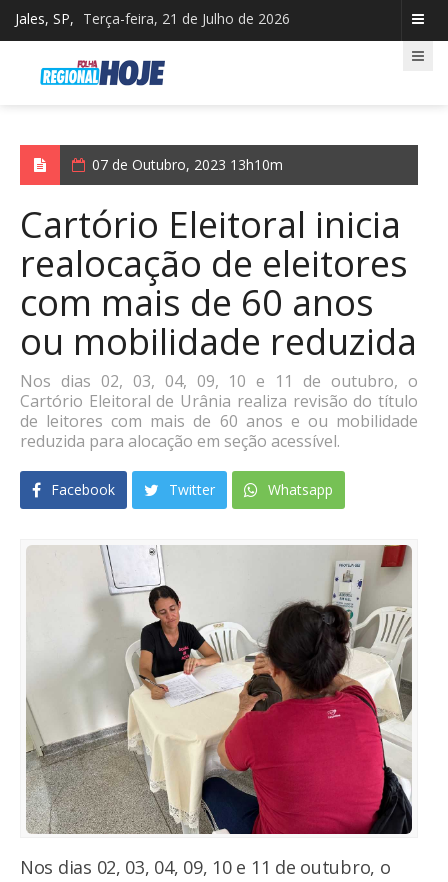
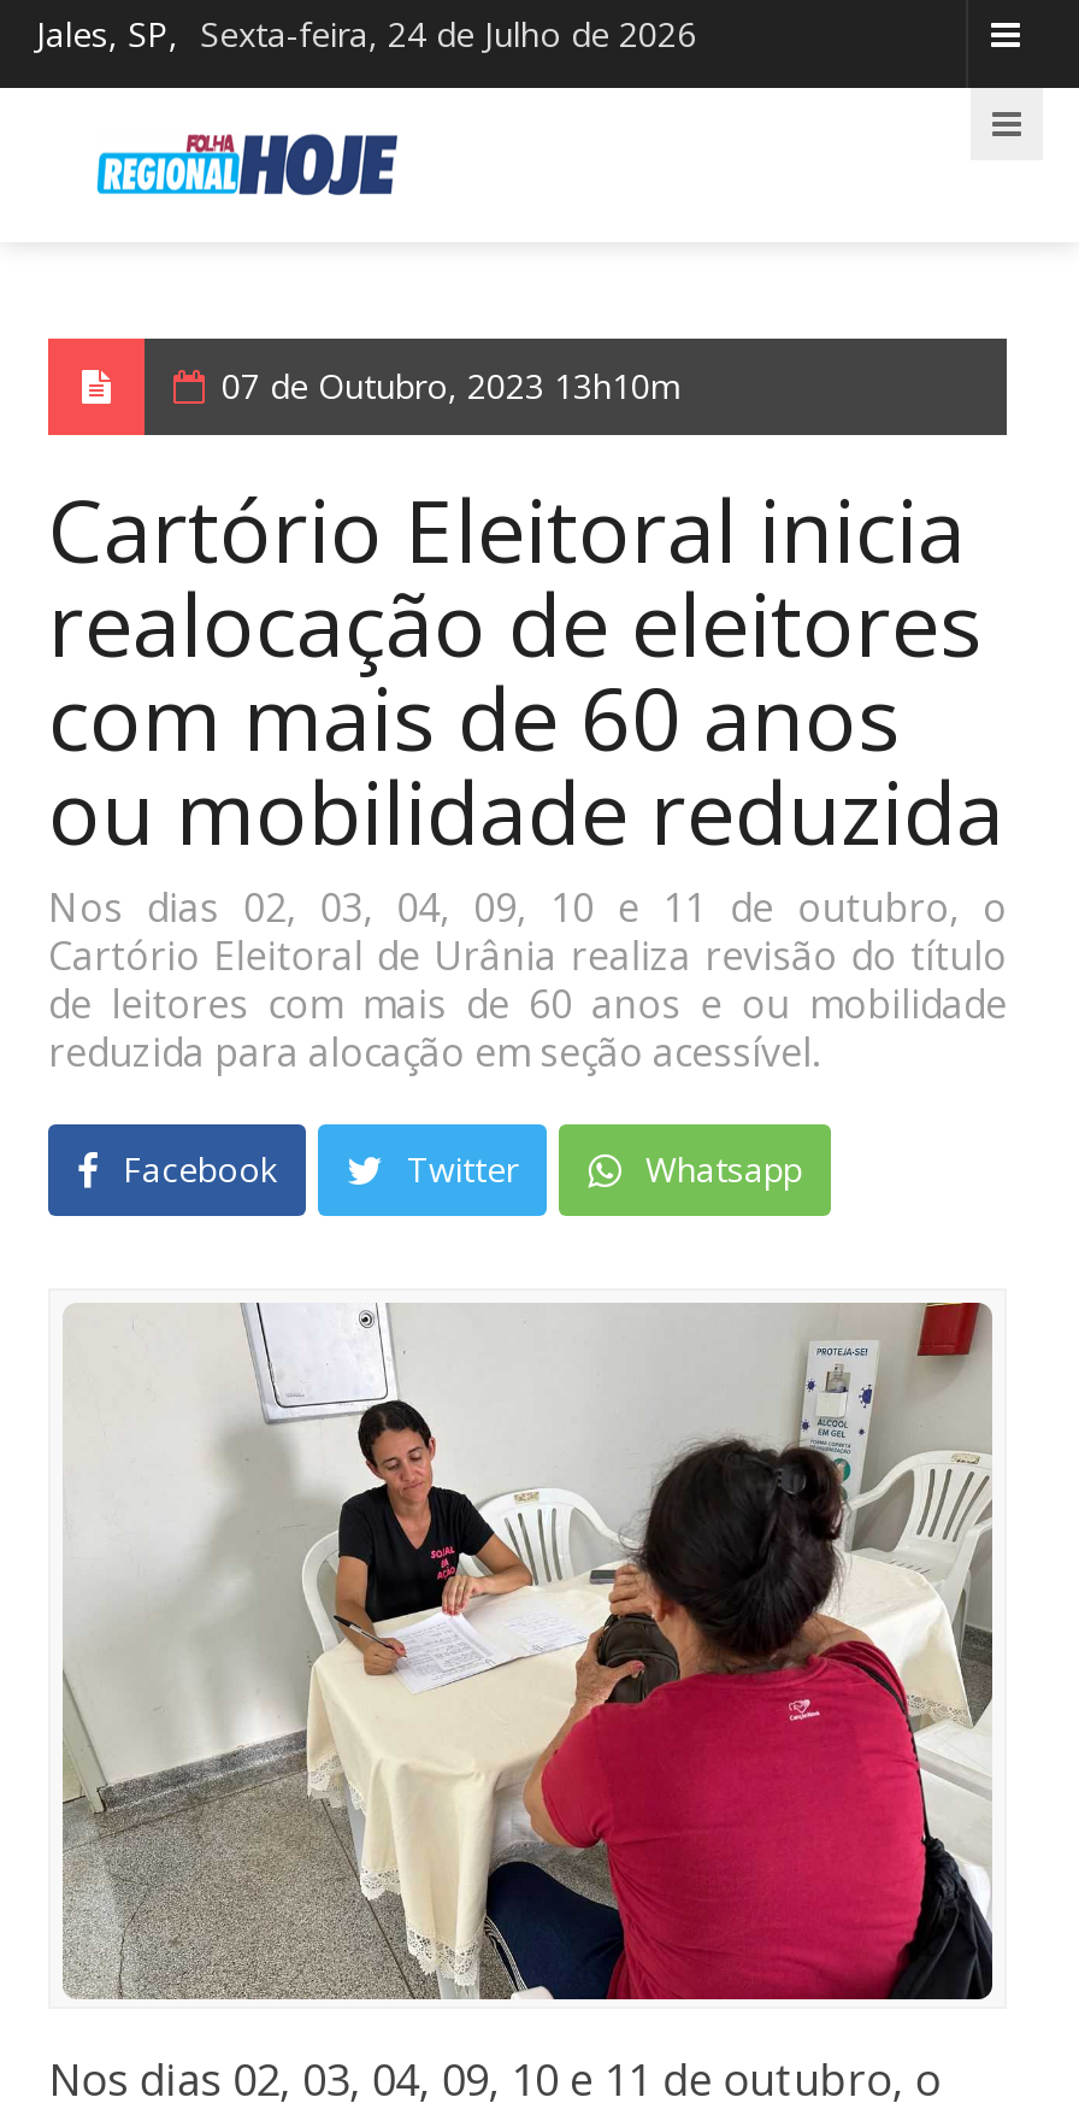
[15,9,290,28] Jales, SP, Terça-feira, 21 de Julho de 2026 -> [36,11,696,57] Jales, SP, Sexta-feira, 24 de Julho de 2026

